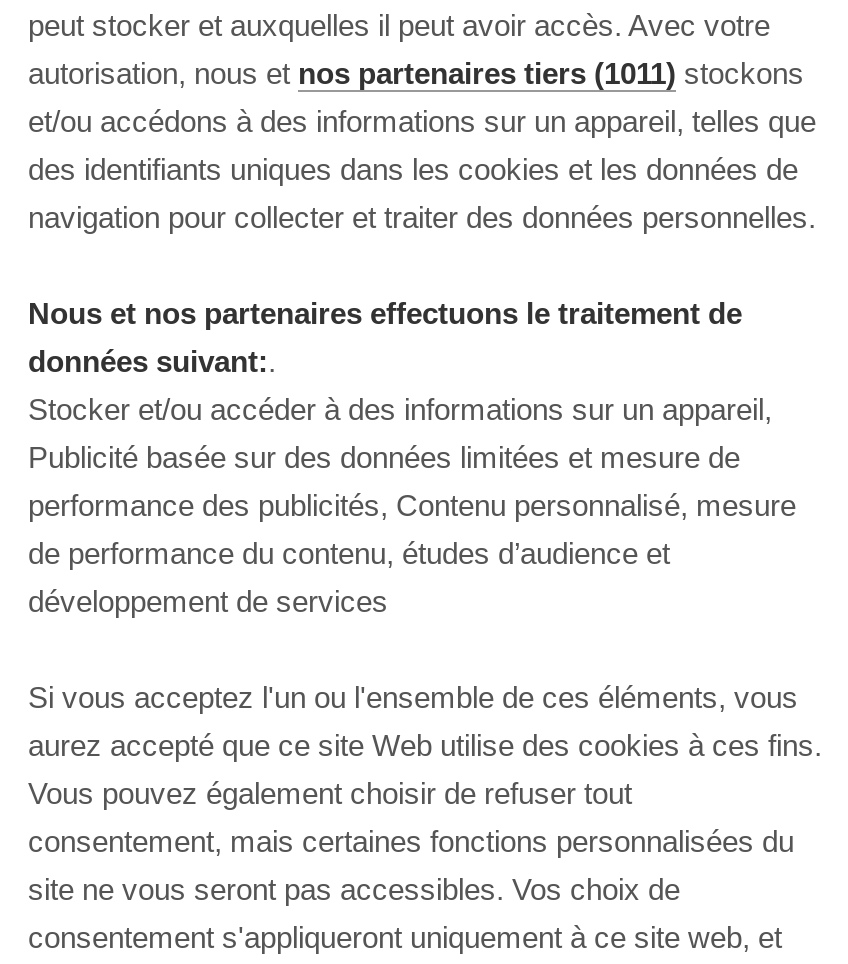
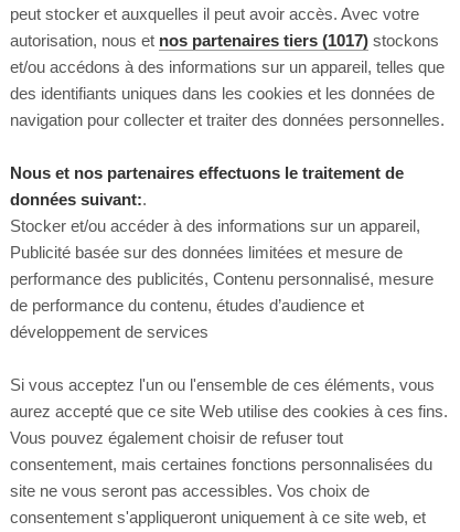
[28,56,804,90] autorisation, nous et nos partenaires tiers (1011) stockons -> [10,31,439,50] autorisation, nous et nos partenaires tiers (1017) stockons

